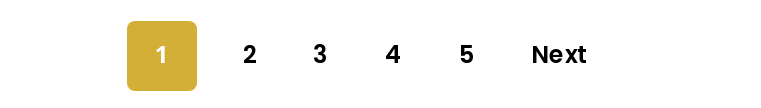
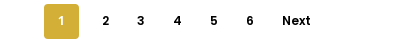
none -> [246,12,254,29] 6

